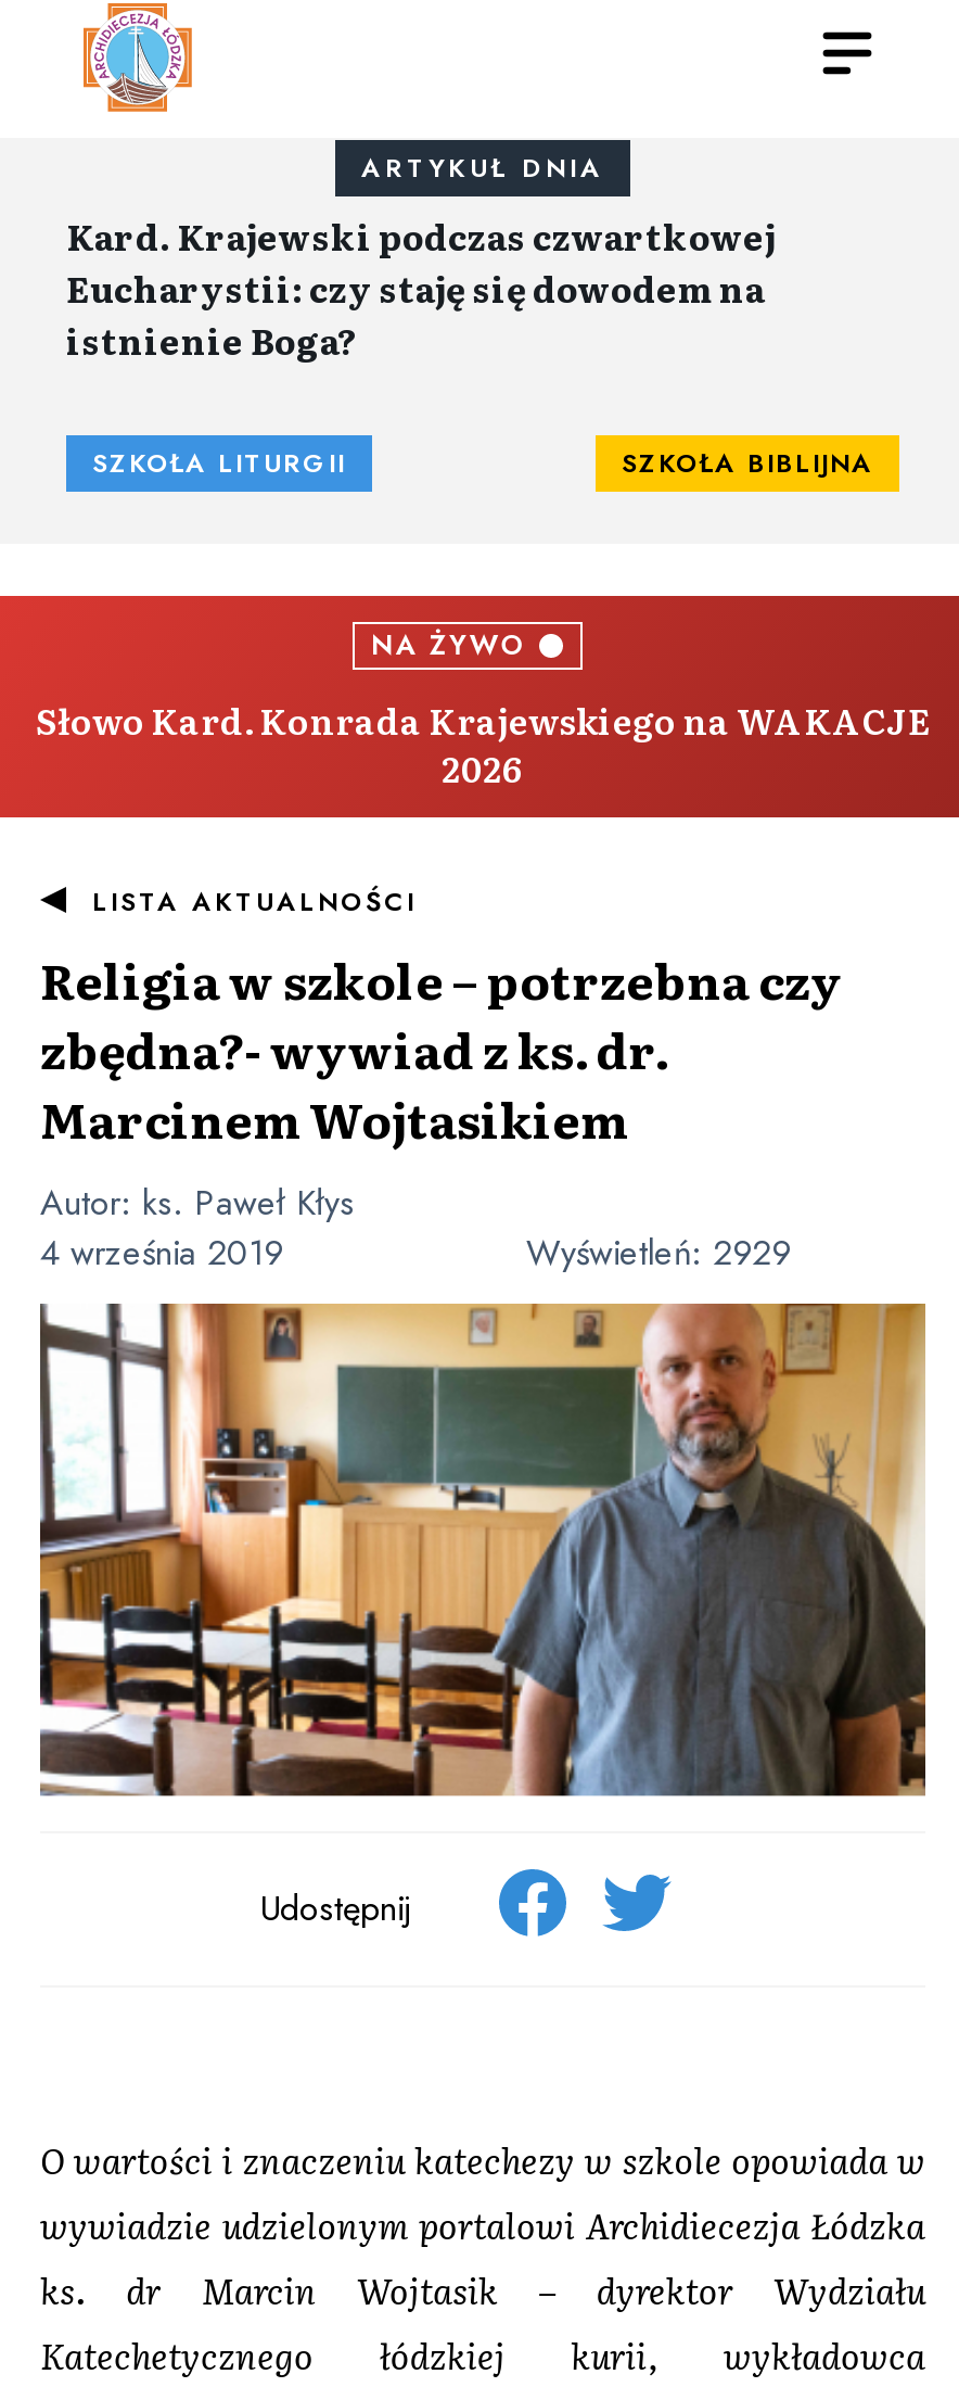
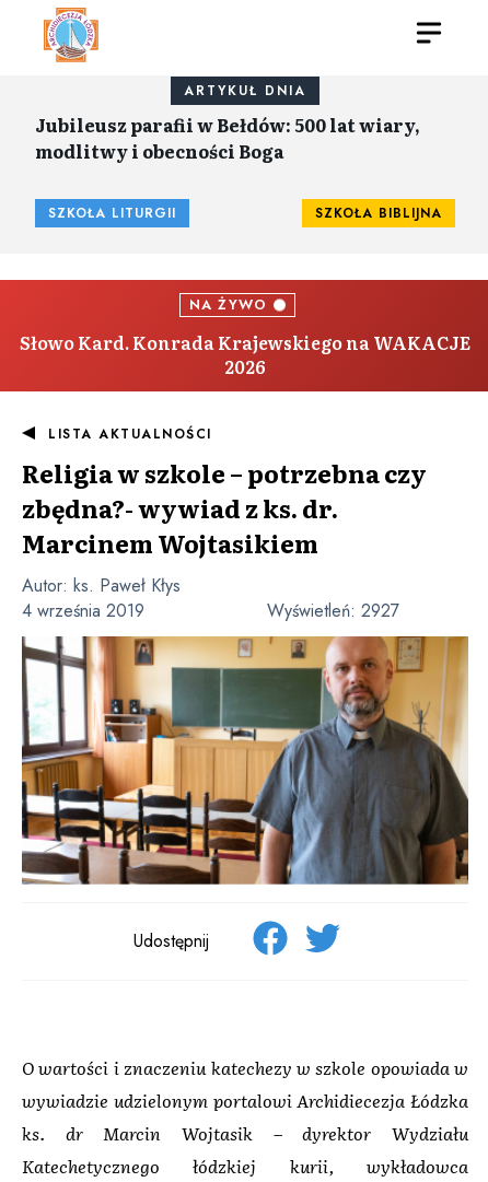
[66,210,776,366] Kard. Krajewski podczas czwartkowej | Eucharystii: czy staję się dowodem na | istnienie Boga? -> [35,112,420,164] Jubileusz parafii w Bełdów: 500 lat wiary, | modlitwy i obecności Boga
[526,1228,791,1278] Wyświetleń: 2929 -> [267,598,399,623] Wyświetleń: 2927

